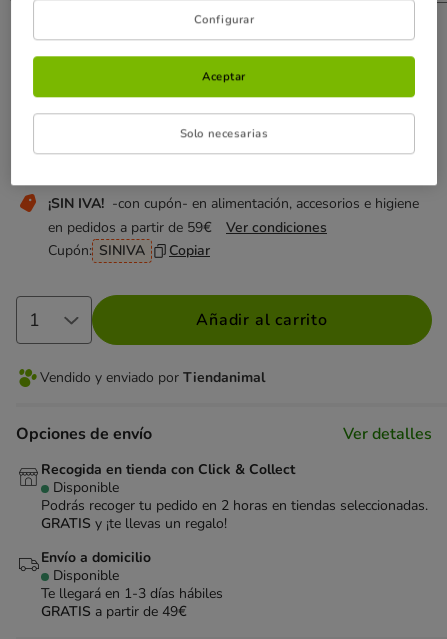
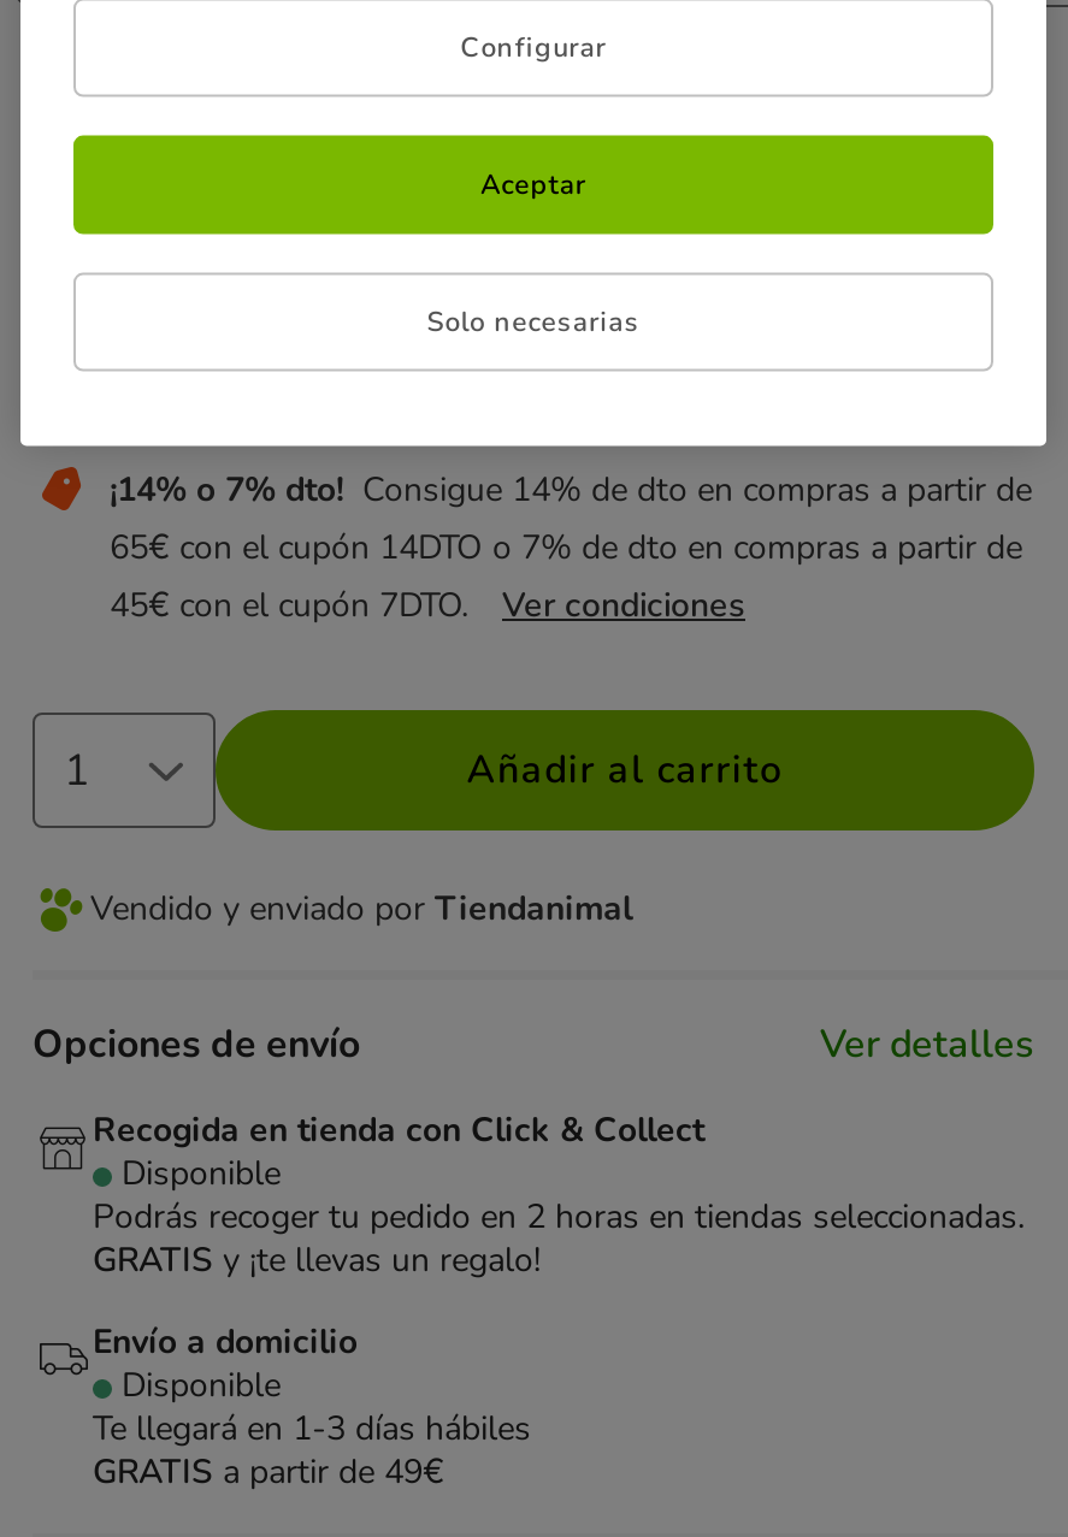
[48,194,419,260] ¡SIN IVA! -con cupón- en alimentación, accesorios e higiene | en pedidos a partir de 59€ Ver condiciones | Cupón: SINIVA | Copiar -> [110,467,1032,628] ¡14% o 7% dto! Consigue 14% de dto en compras a partir de | 65€ con el cupón 14DTO o 7% de dto en compras a partir de | 45€ con el cupón 7DTO. Ver condiciones

